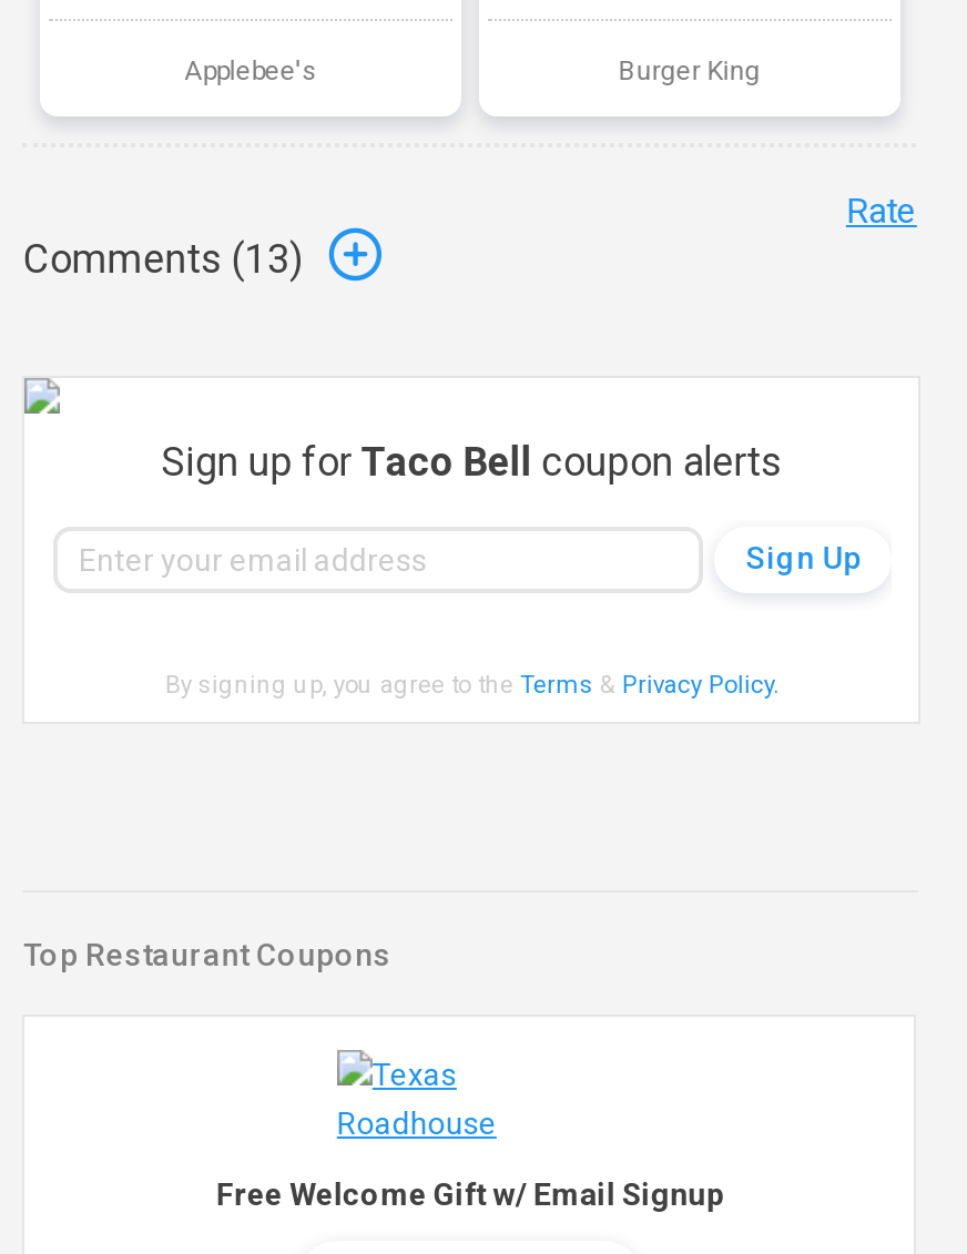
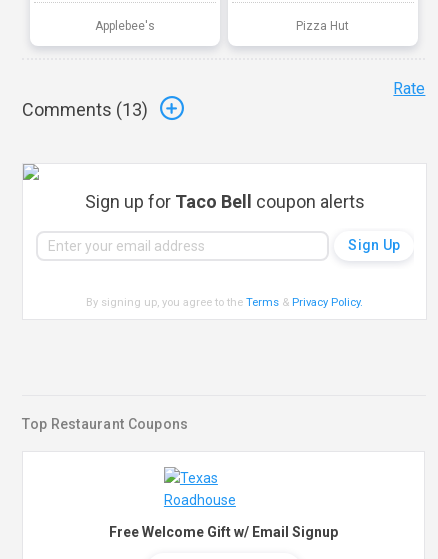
[618,55,760,86] Burger King -> [296,18,349,32] Pizza Hut

